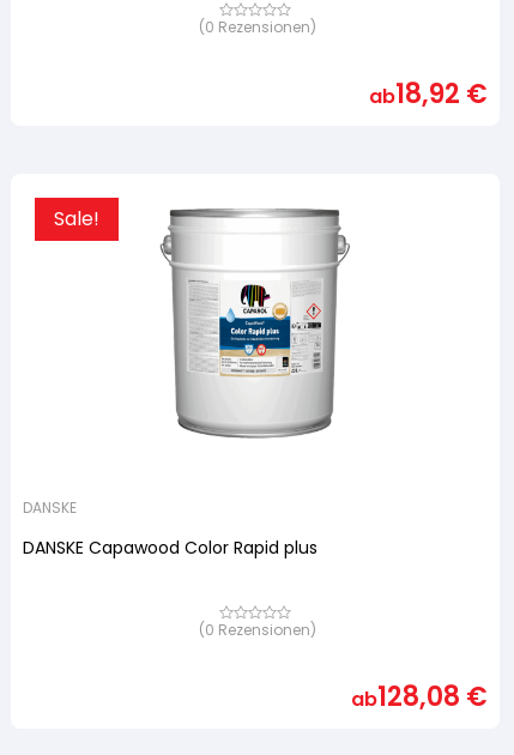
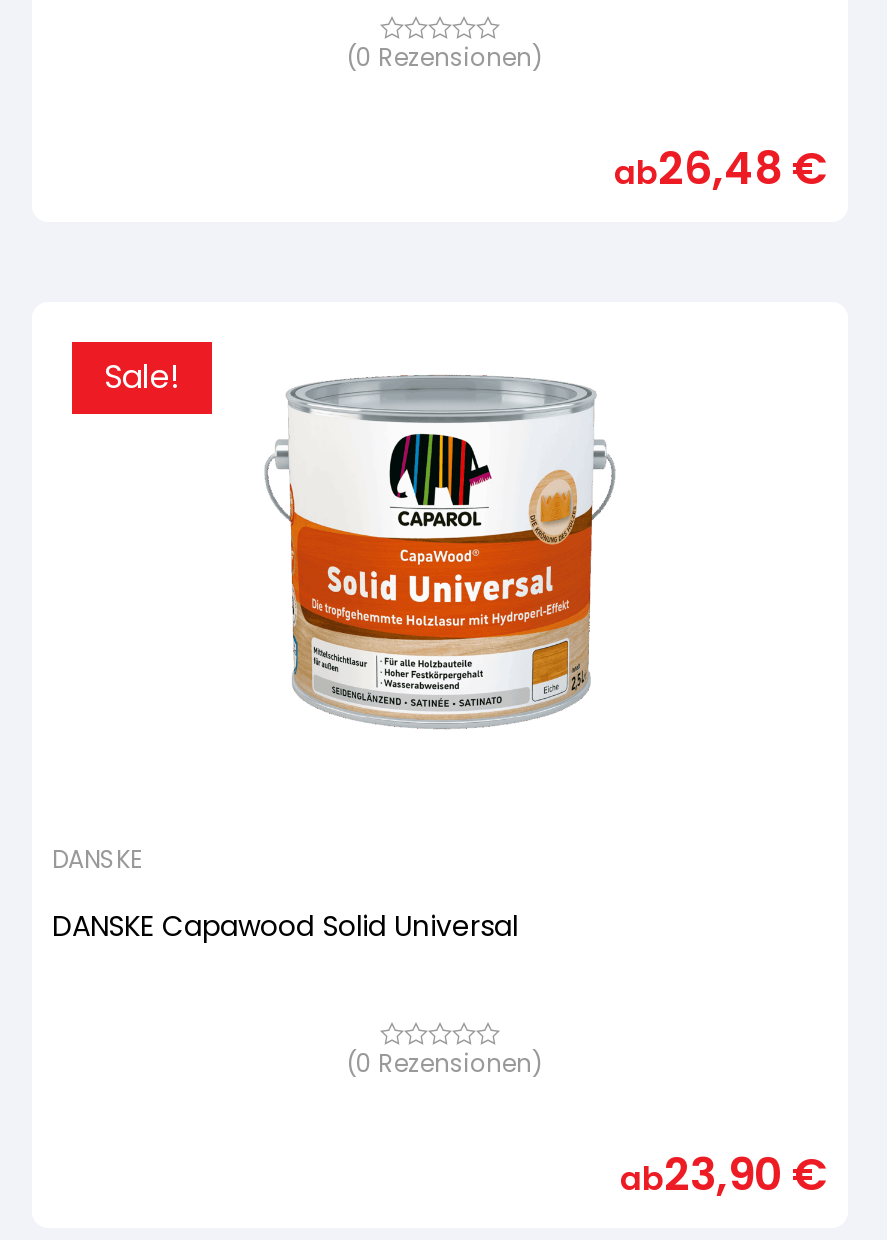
[369,75,488,113] ab18,92 € -> [614,138,828,200] ab26,48 €
[151,207,359,439] [image] -> [264,360,616,742] [image]
[23,536,318,560] DANSKE Capawood Color Rapid plus -> [52,906,518,946] DANSKE Capawood Solid Universal
[351,678,488,715] ab128,08 € -> [620,1144,828,1206] ab23,90 €

